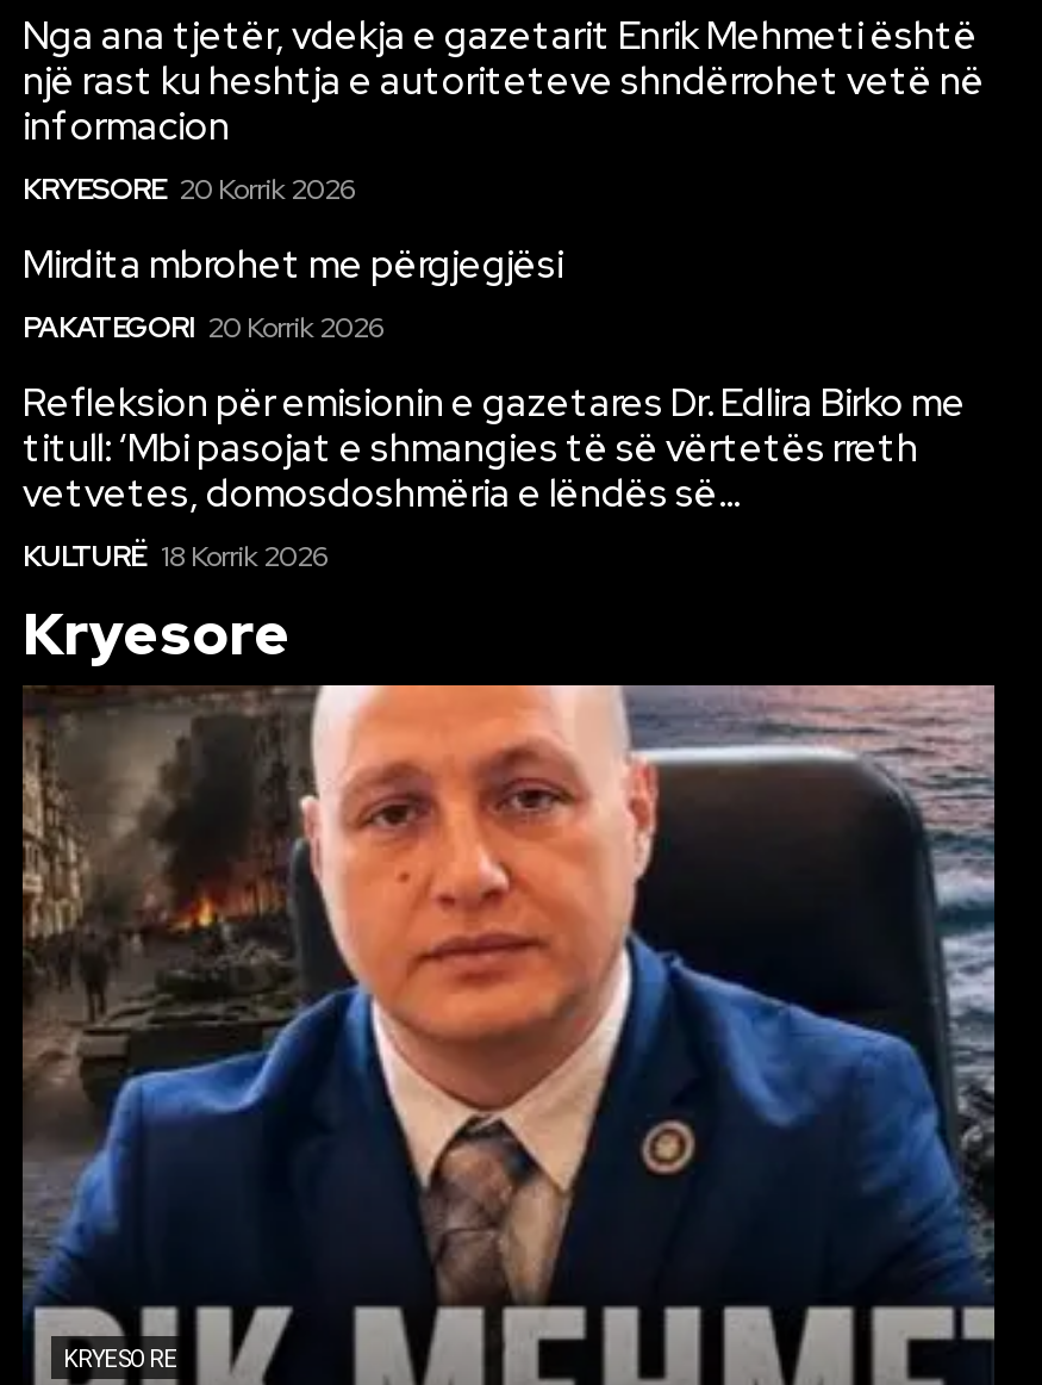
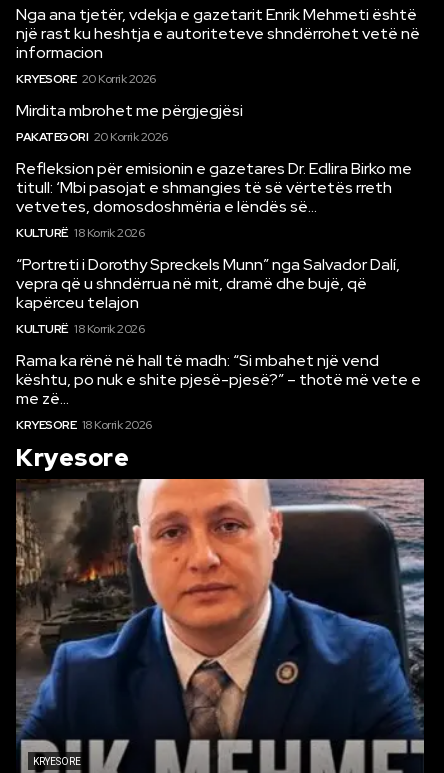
none -> [16,254,421,433] “Portreti i Dorothy Spreckels Munn” nga Salvador Dalí, | vepra që u shndërrua në mit, dramë dhe bujë, që | kapërceu telajon | KULTURË 18 Korrik 2026 | Rama ka rënë në hall të madh: “Si mbahet një vend | kështu, po nuk e shite pjesë-pjesë?” – thotë më vete e | me zë... | KRYESORE 18 Korrik 2026

